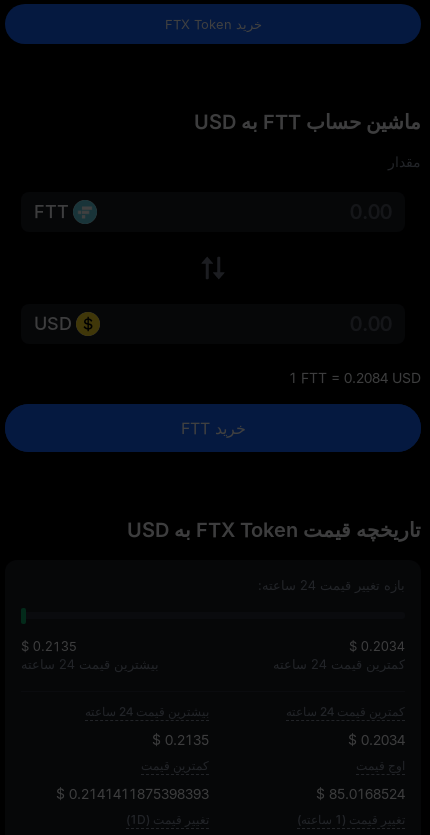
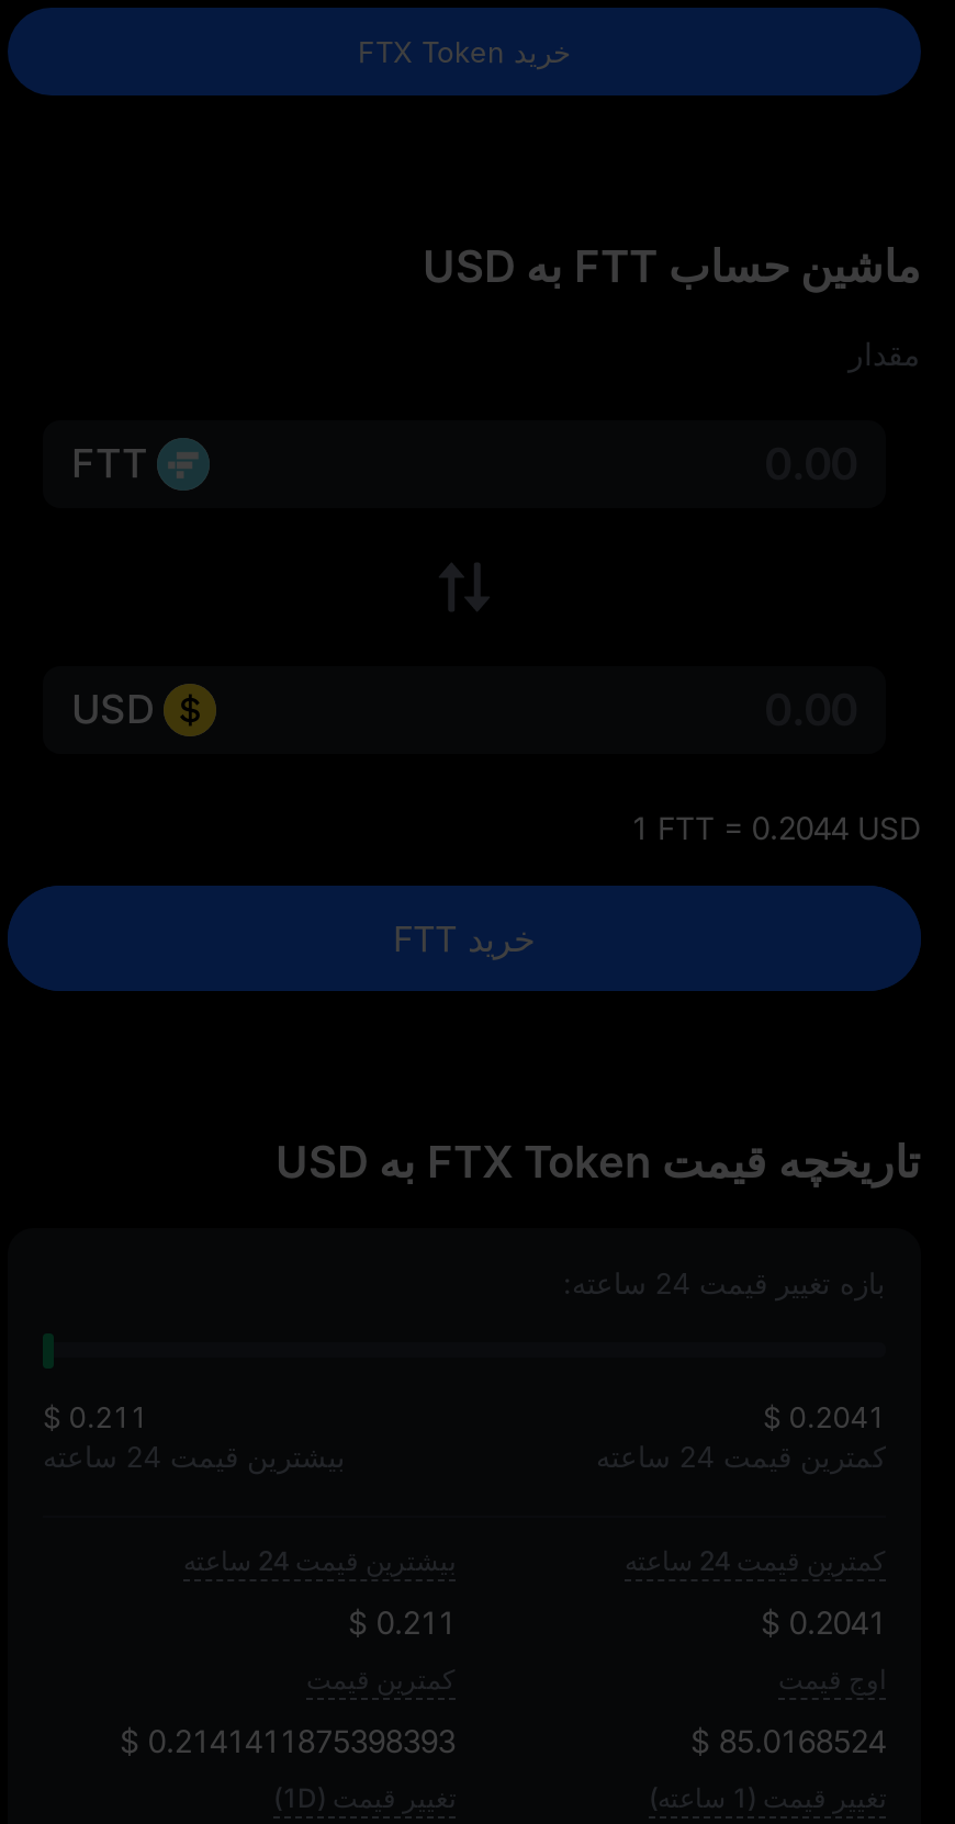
[289,369,421,386] 1 FTT = 0.2084 USD -> [631,809,921,846] 1 FTT = 0.2044 USD
[21,638,77,654] $ 0.2135 -> [43,1399,148,1434] $ 0.211
[349,638,405,654] $ 0.2034 -> [763,1399,886,1434] $ 0.2041
[152,731,209,748] $ 0.2135 -> [348,1603,456,1641] $ 0.211
[348,731,405,748] $ 0.2034 -> [761,1603,886,1641] $ 0.2041

